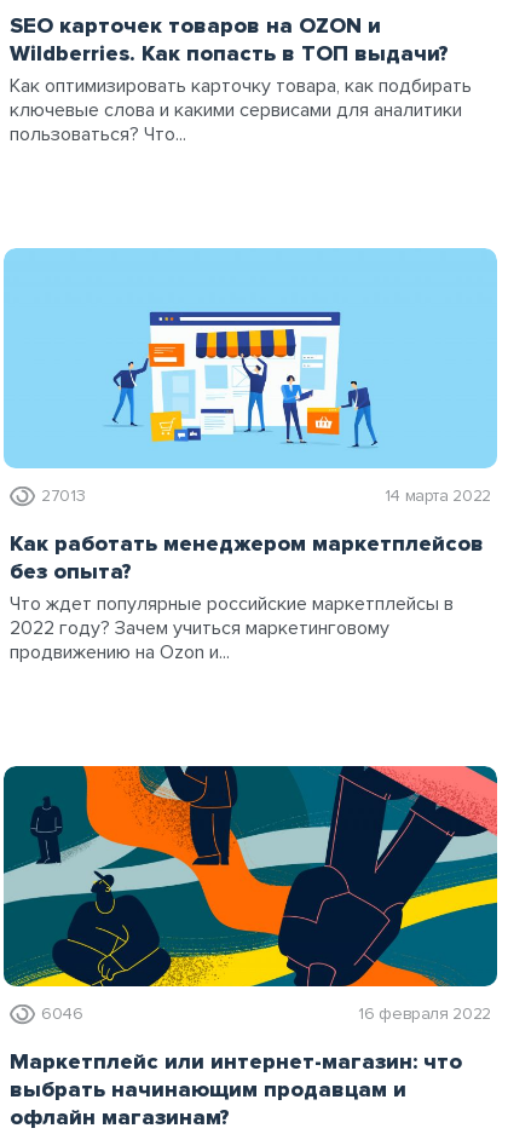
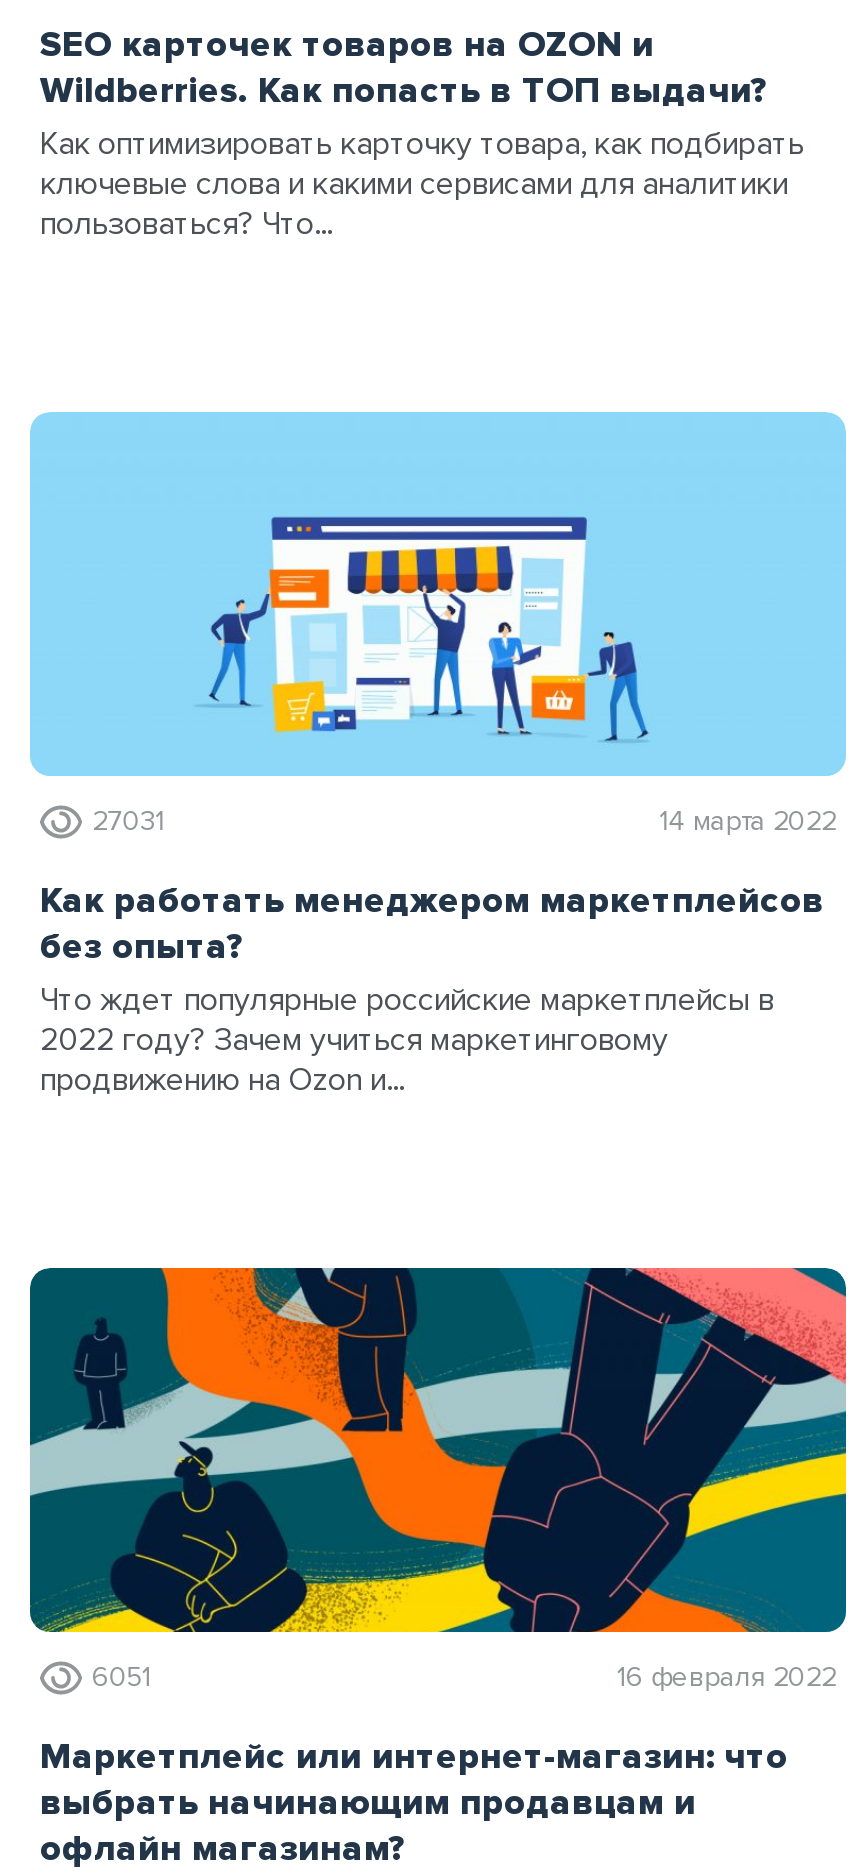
[41,485,85,506] 27013 -> [92,804,164,838] 27031
[41,1003,83,1024] 6046 -> [92,1660,151,1694] 6051

